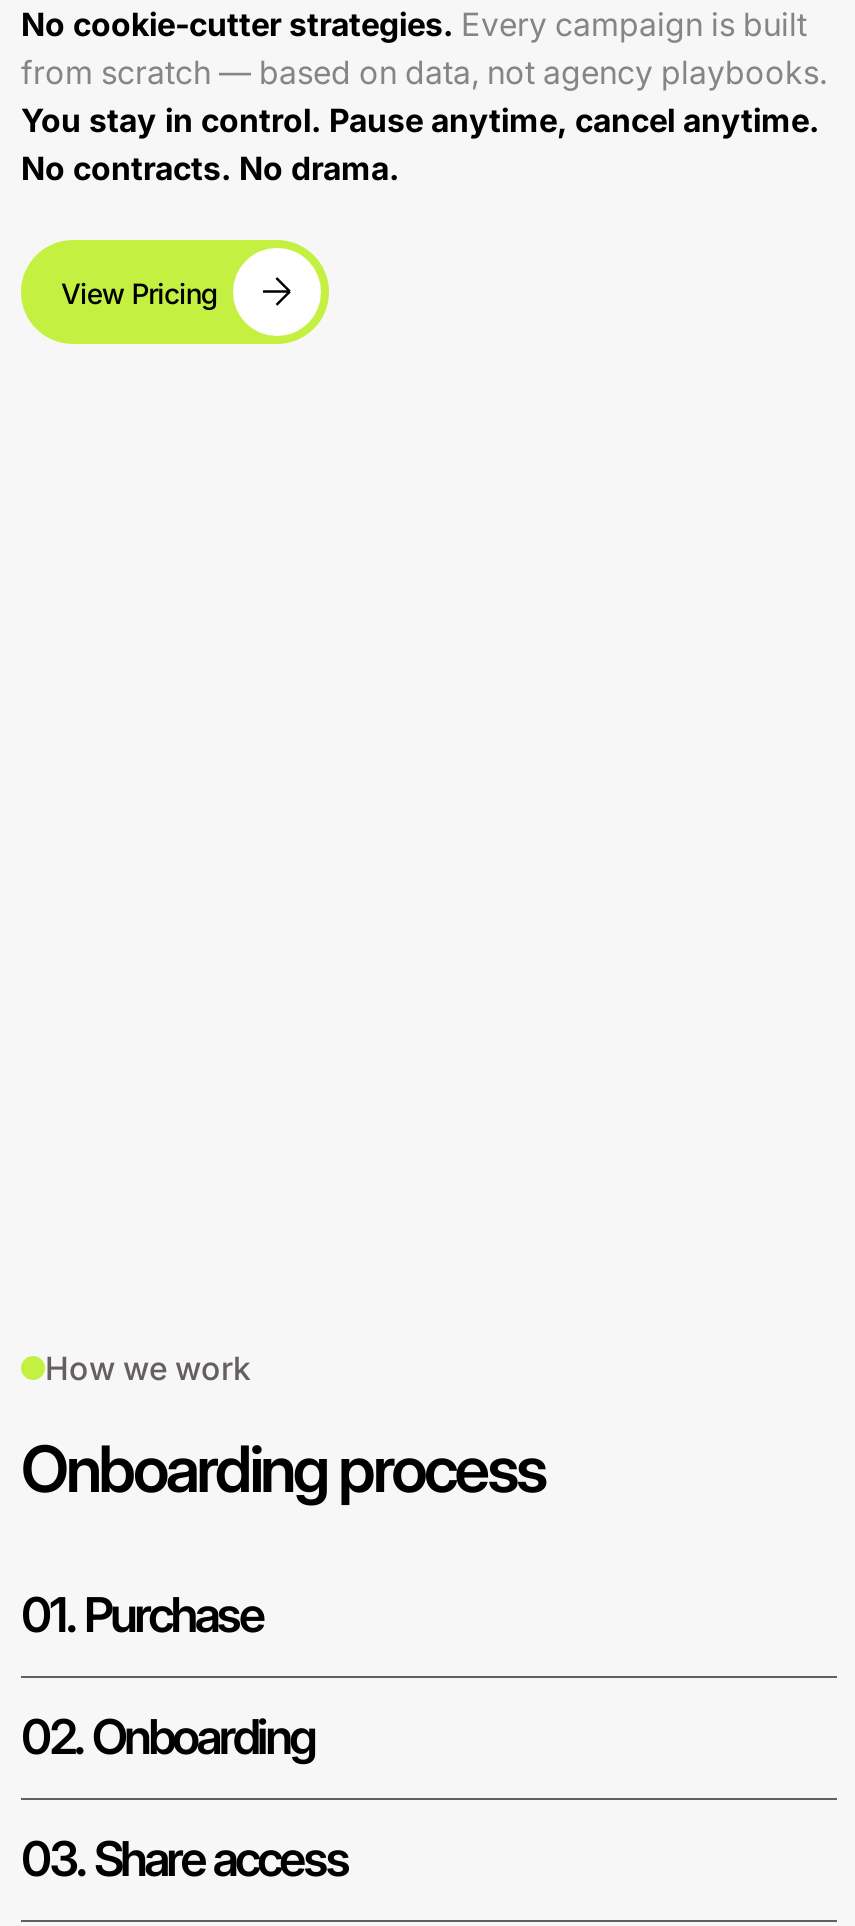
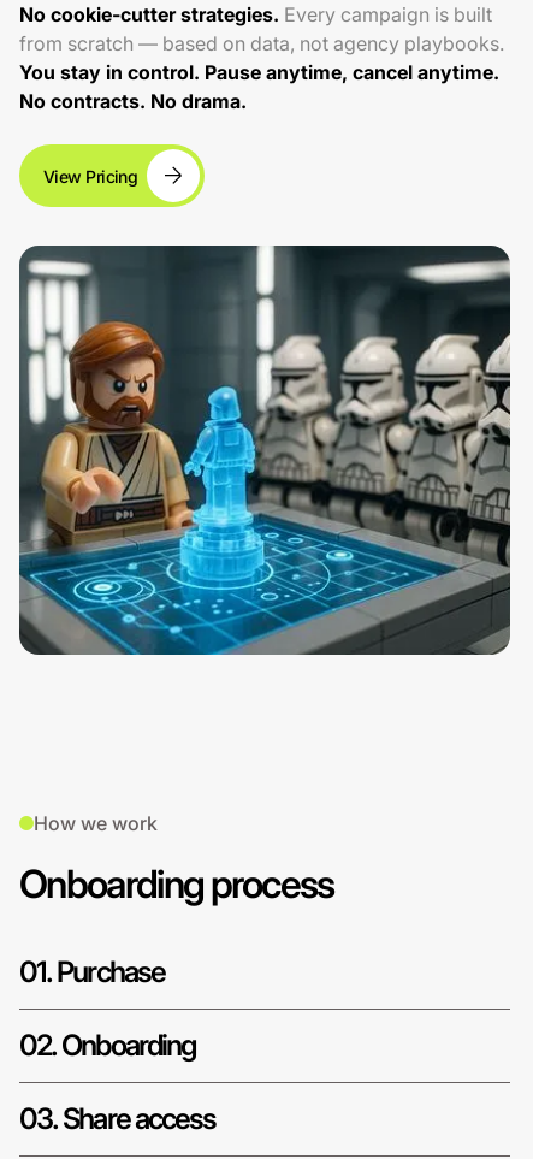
none -> [18,244,511,656] [image]

